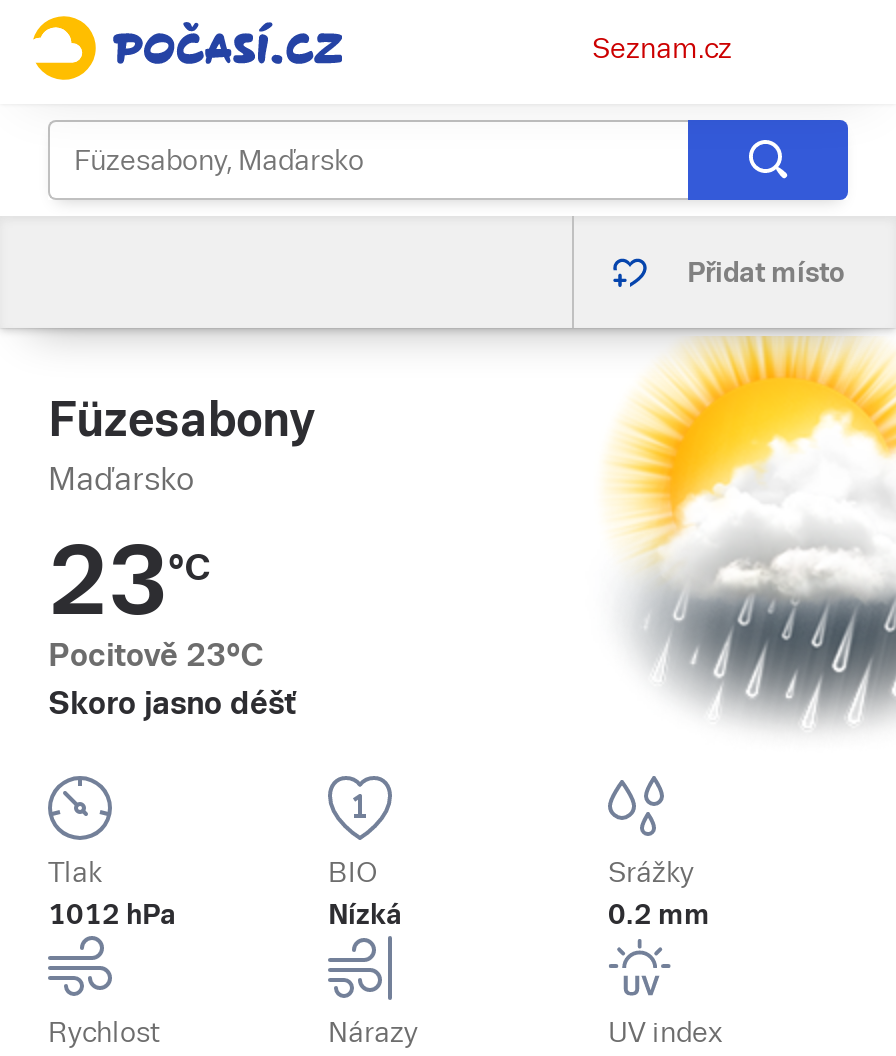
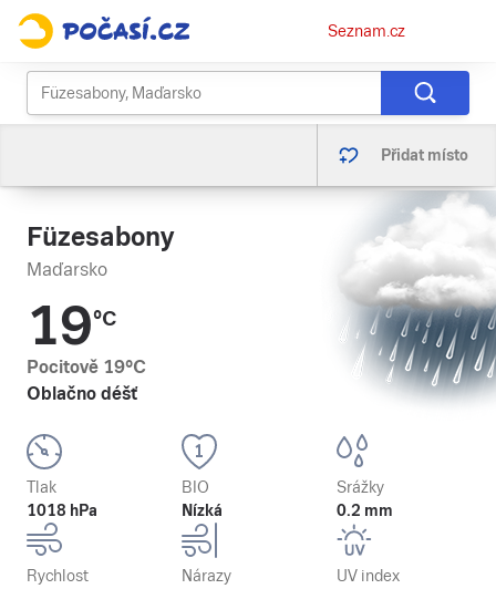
[608,336,890,718] [image] -> [338,192,493,401] [image]
[48,526,296,722] 23°C | Pocitově 23°C | Skoro jasno déšť -> [27,296,146,404] 19°C | Pocitově 19°C | Oblačno déšť
[48,898,176,930] 1012 hPa -> [27,502,97,519] 1018 hPa

